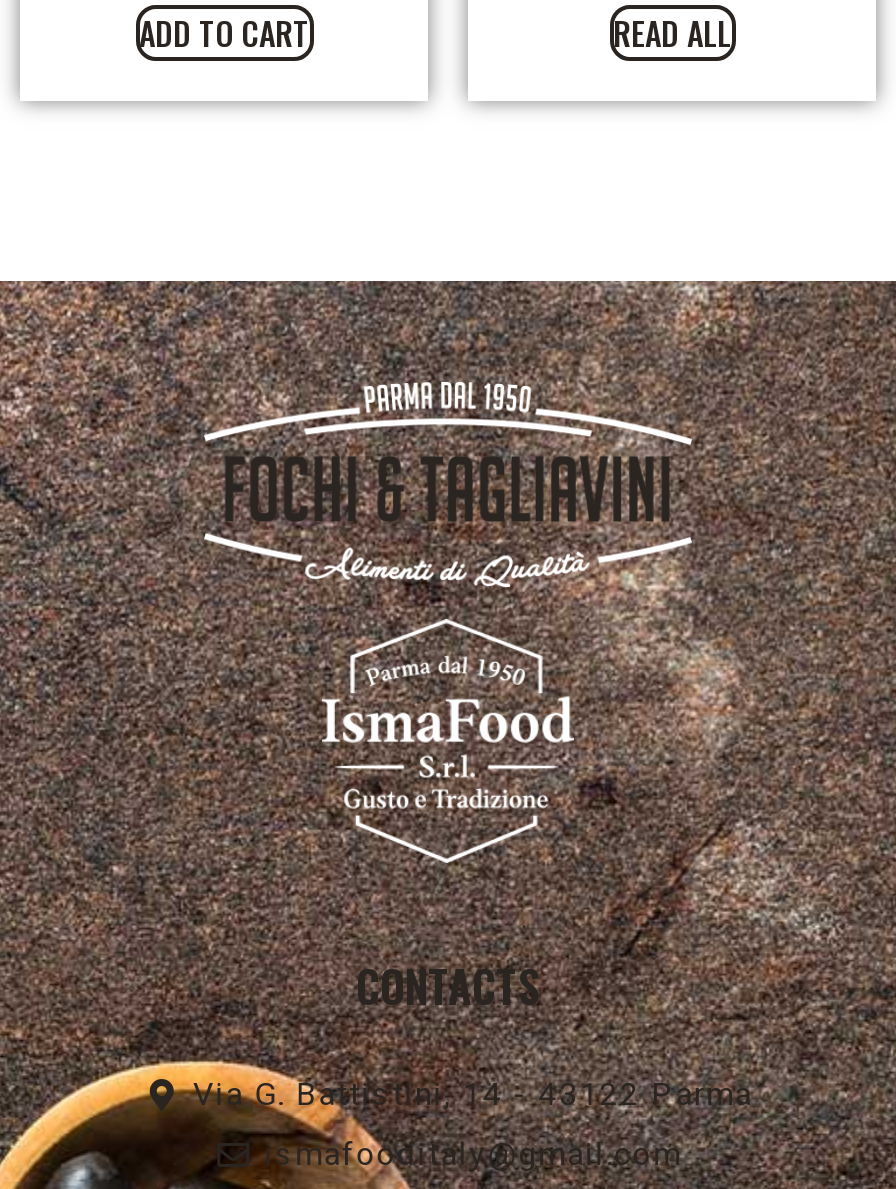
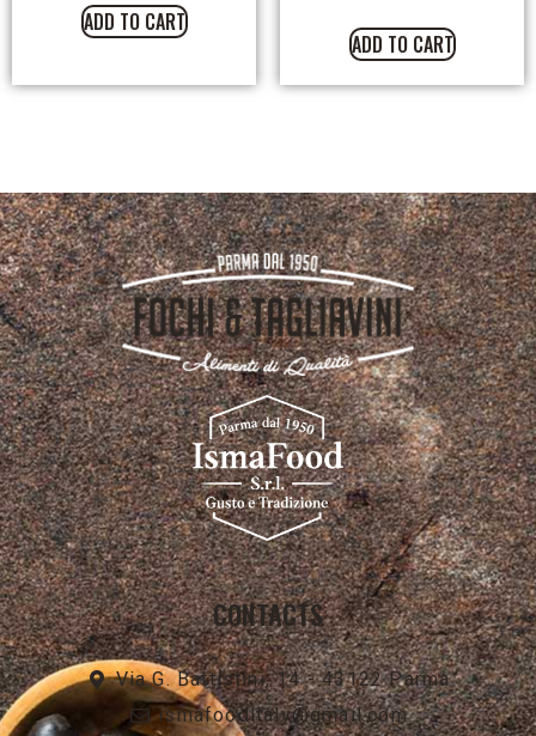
[613,9,731,57] READ ALL -> [351,30,453,58] ADD TO CART

